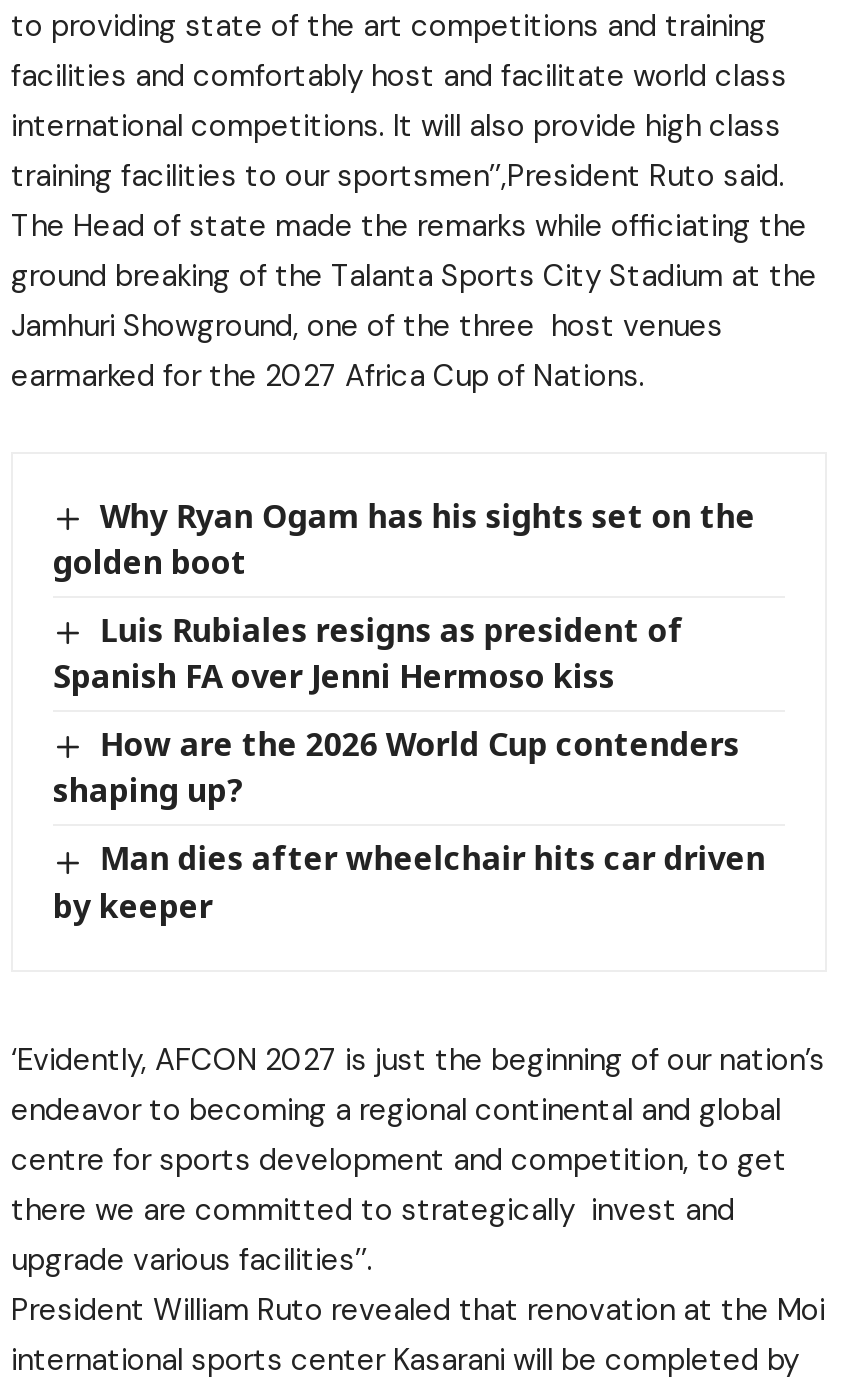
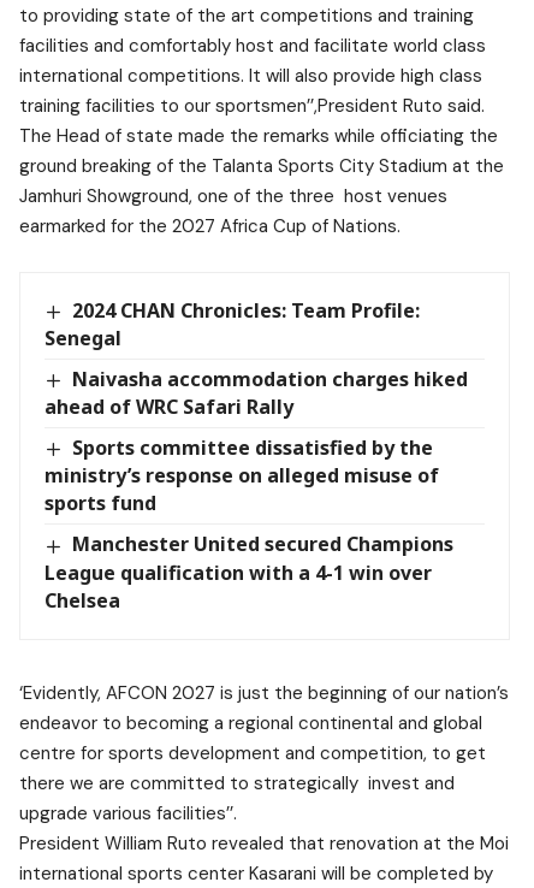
[53,494,756,584] Why Ryan Ogam has his sights set on the | golden boot -> [44,297,420,351] 2024 CHAN Chronicles: Team Profile: | Senegal
[53,608,684,698] Luis Rubiales resigns as president of | Spanish FA over Jenni Hermoso kiss -> [44,366,468,420] Naivasha accommodation charges hiked | ahead of WRC Safari Rally
[53,722,740,813] How are the 2026 World Cup contenders | shaping up? -> [44,435,439,517] Sports committee dissatisfied by the | ministry’s response on alleged misuse of | sports fund
[53,837,766,927] Man dies after wheelchair hits car driven | by keeper -> [44,531,454,613] Manchester United secured Champions | League qualification with a 4-1 win over | Chelsea

